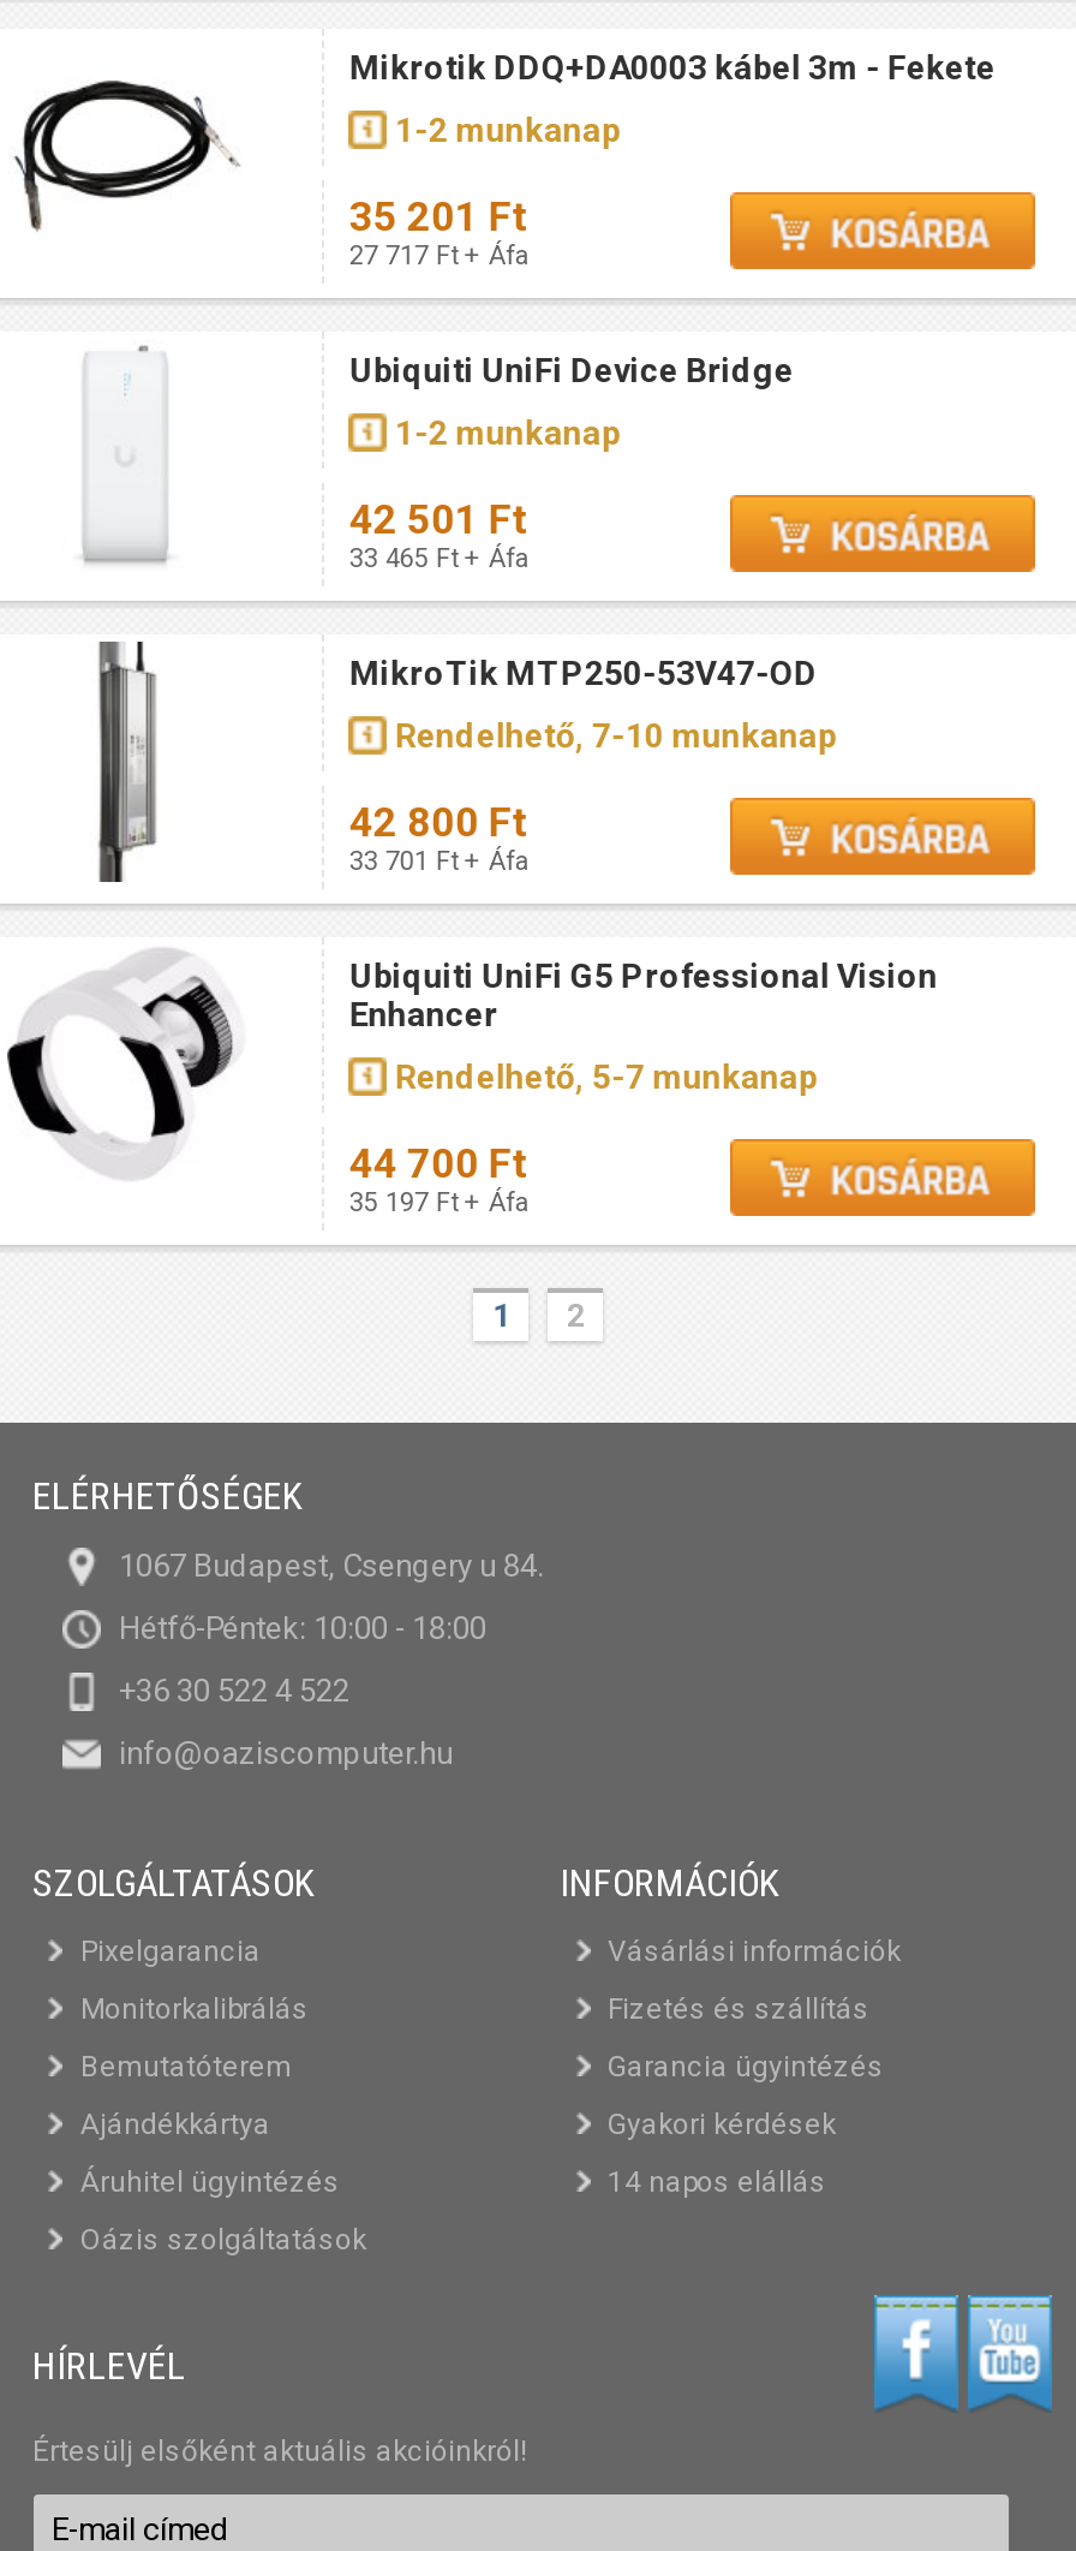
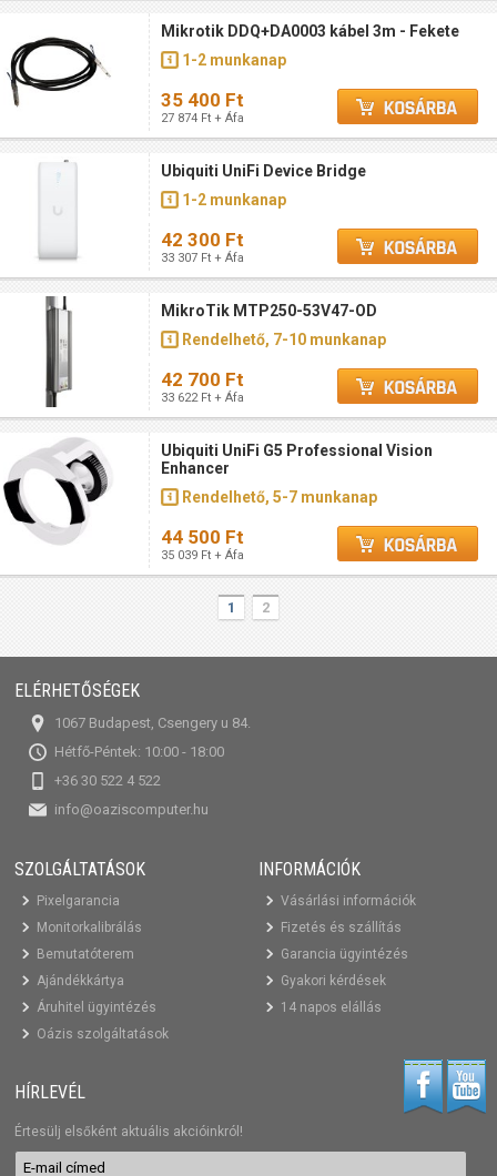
[349,192,529,240] 35 201 Ft -> [161,89,245,111] 35 400 Ft
[349,240,529,272] 27 717 Ft + Áfa -> [161,111,245,125] 27 874 Ft + Áfa
[349,495,529,543] 42 501 Ft -> [161,229,245,251] 42 300 Ft
[349,543,529,574] 33 465 Ft + Áfa -> [161,251,245,265] 33 307 Ft + Áfa
[349,798,529,846] 42 800 Ft -> [161,368,245,391] 42 700 Ft
[349,846,529,877] 33 701 Ft + Áfa -> [161,391,245,405] 33 622 Ft + Áfa
[349,1139,529,1187] 44 700 Ft -> [161,526,245,548] 44 500 Ft
[349,1187,529,1218] 35 197 Ft + Áfa -> [161,548,245,562] 35 039 Ft + Áfa

